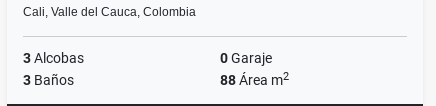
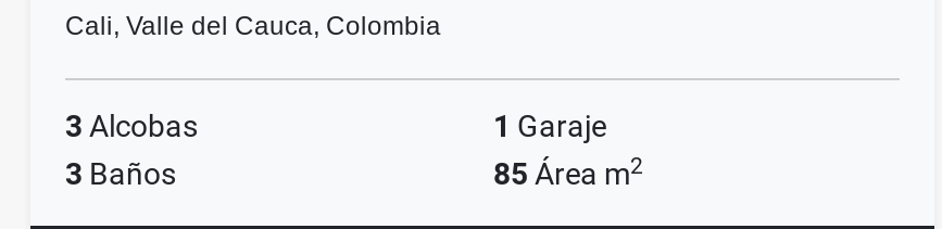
[220,50,272,66] 0 Garaje -> [493,109,606,144] 1 Garaje
[220,70,289,88] 88 Área m2 -> [493,152,643,191] 85 Área m2

